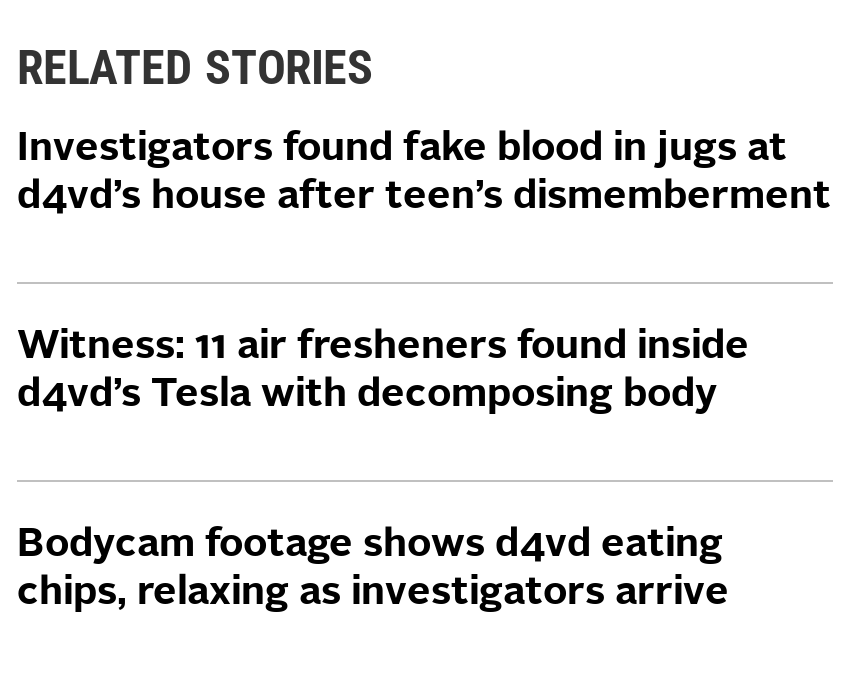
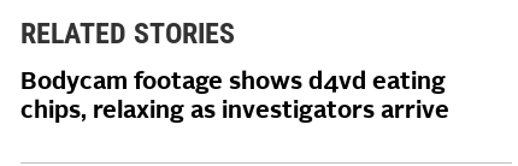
[17,129,831,217] Investigators found fake blood in jugs at | d4vd’s house after teen’s dismemberment -> none
[17,327,749,415] Witness: 11 air fresheners found inside | d4vd’s Tesla with decomposing body -> none

